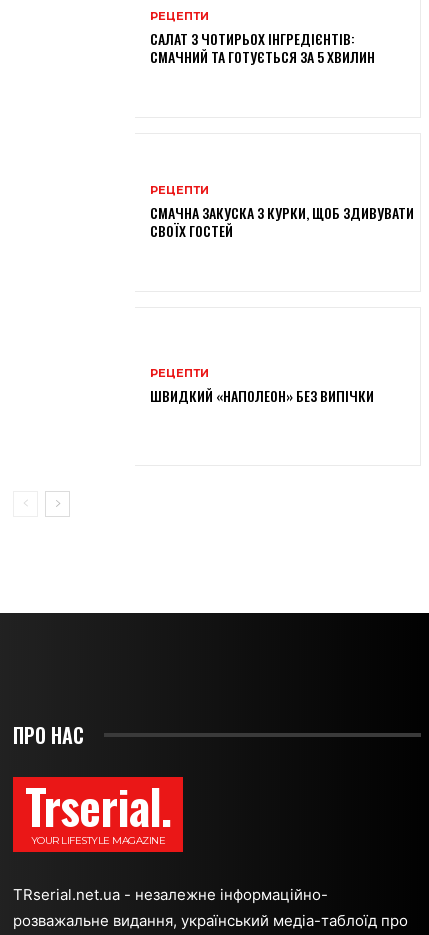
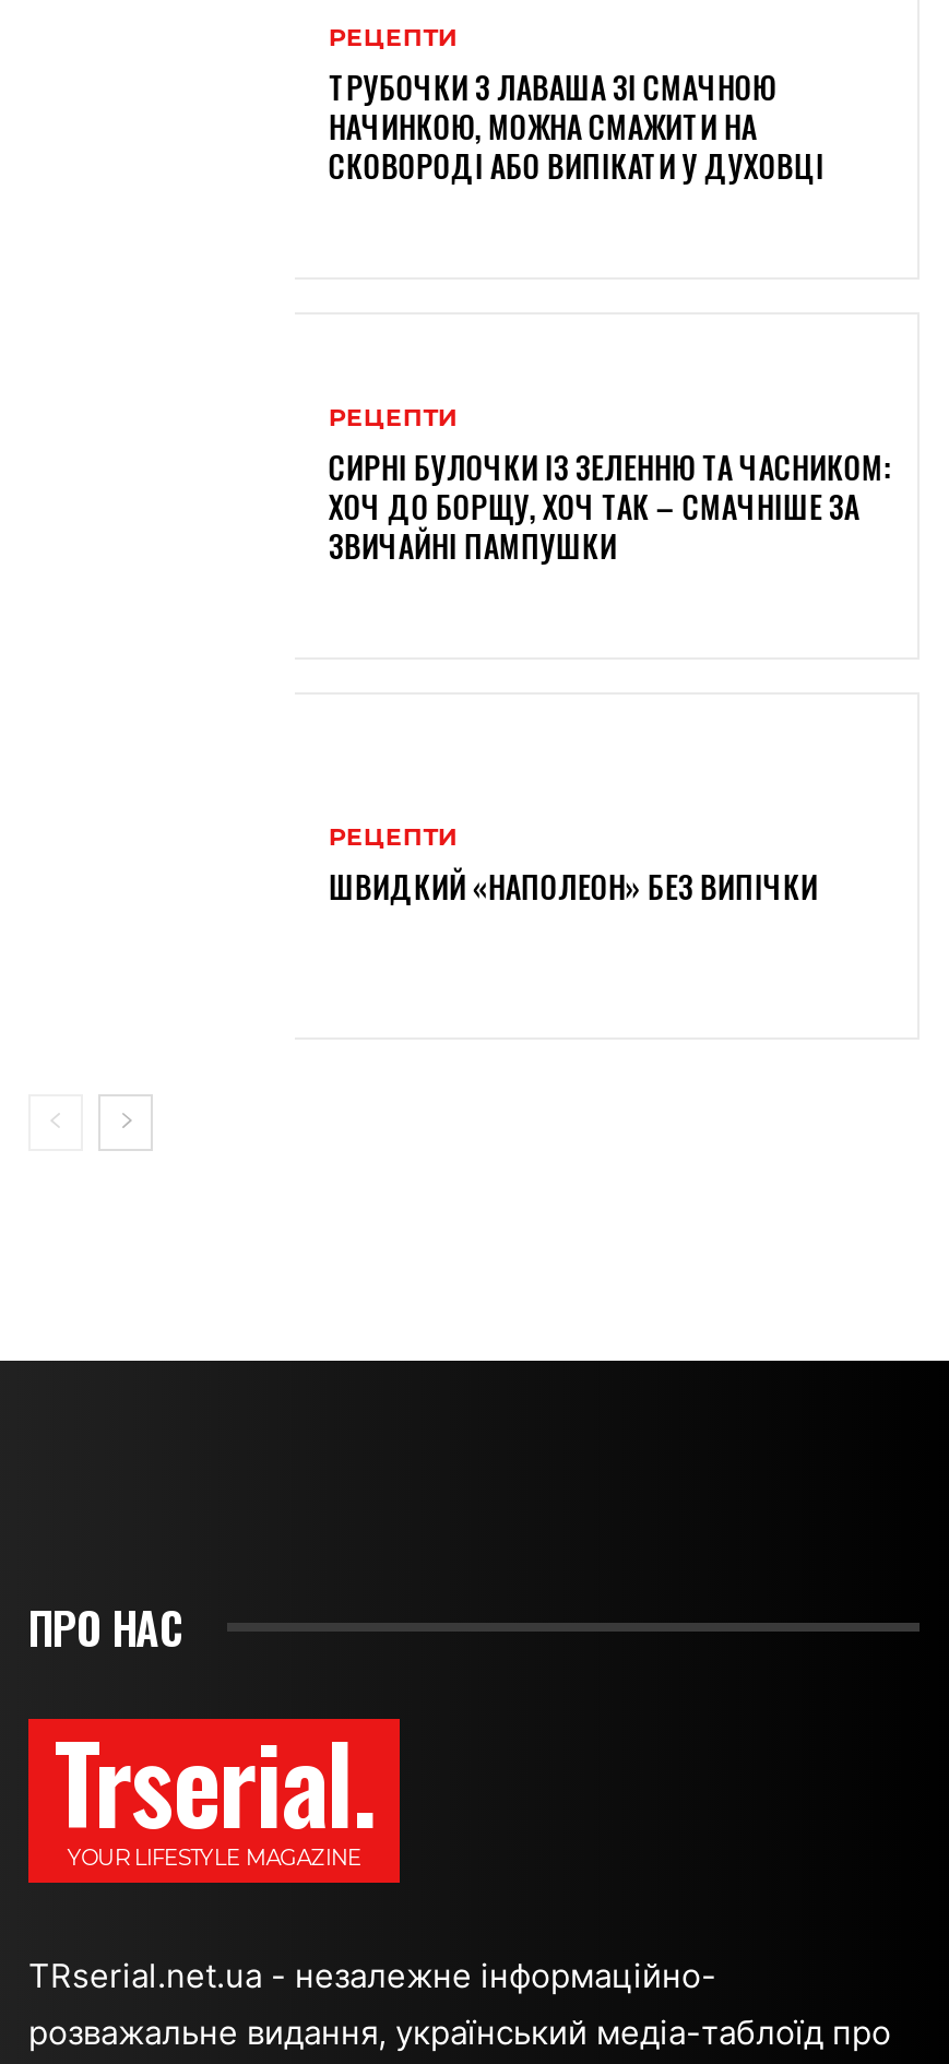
[150,28,375,67] САЛАТ З ЧОТИРЬОХ ІНГРЕДІЄНТІВ: | СМАЧНИЙ ТА ГОТУЄТЬСЯ ЗА 5 ХВИЛИН -> [328,64,824,188] ТРУБОЧКИ З ЛАВАША ЗІ СМАЧНОЮ | НАЧИНКОЮ, МОЖНА СМАЖИТИ НА | СКОВОРОДІ АБО ВИПІКАТИ У ДУХОВЦІ
[150,202,414,241] СМАЧНА ЗАКУСКА З КУРКИ, ЩОБ ЗДИВУВАТИ | СВОЇХ ГОСТЕЙ -> [328,444,892,569] СИРНІ БУЛОЧКИ ІЗ ЗЕЛЕННЮ ТА ЧАСНИКОМ: | ХОЧ ДО БОРЩУ, ХОЧ ТАК – СМАЧНІШЕ ЗА | ЗВИЧАЙНІ ПАМПУШКИ

